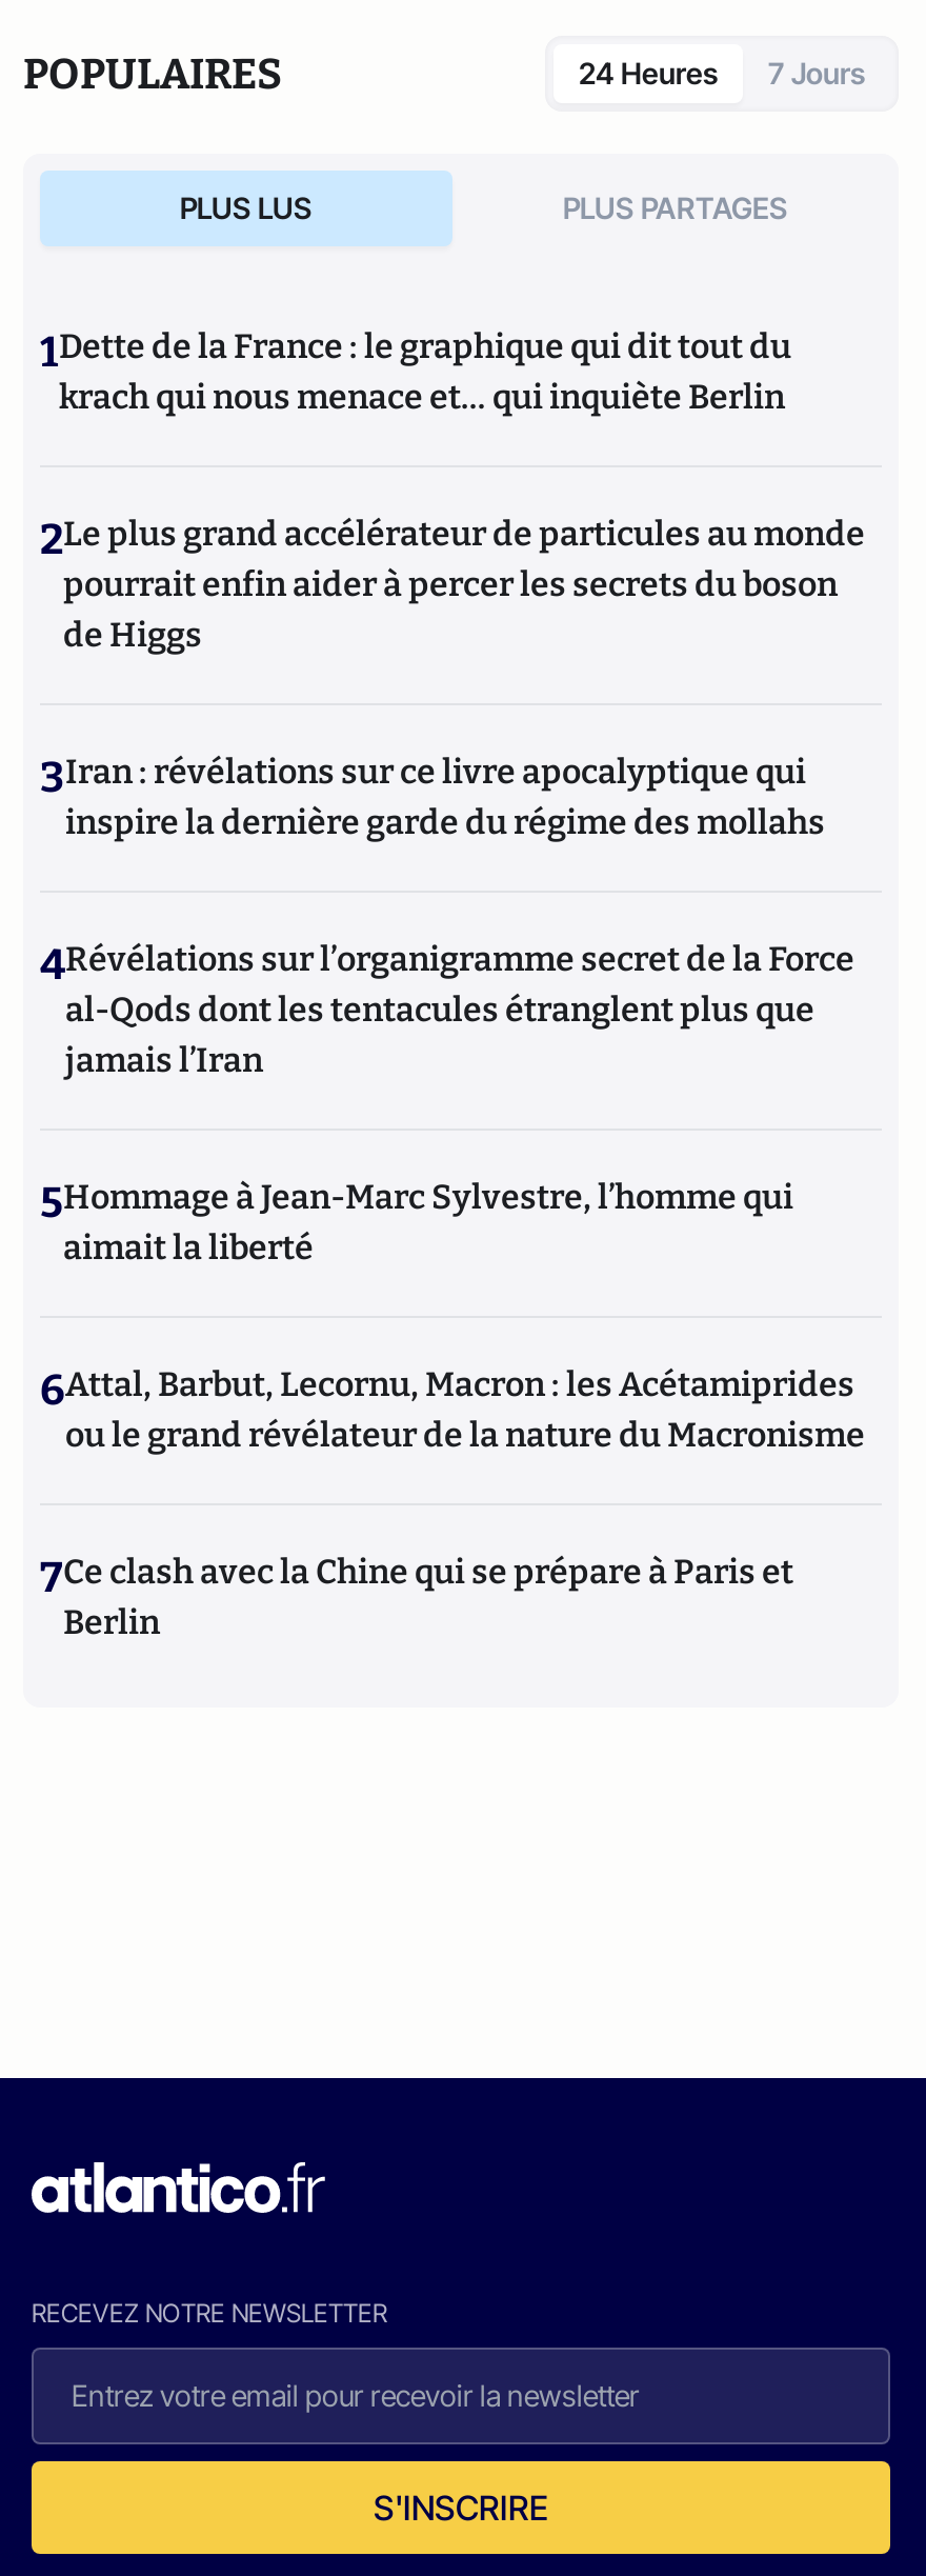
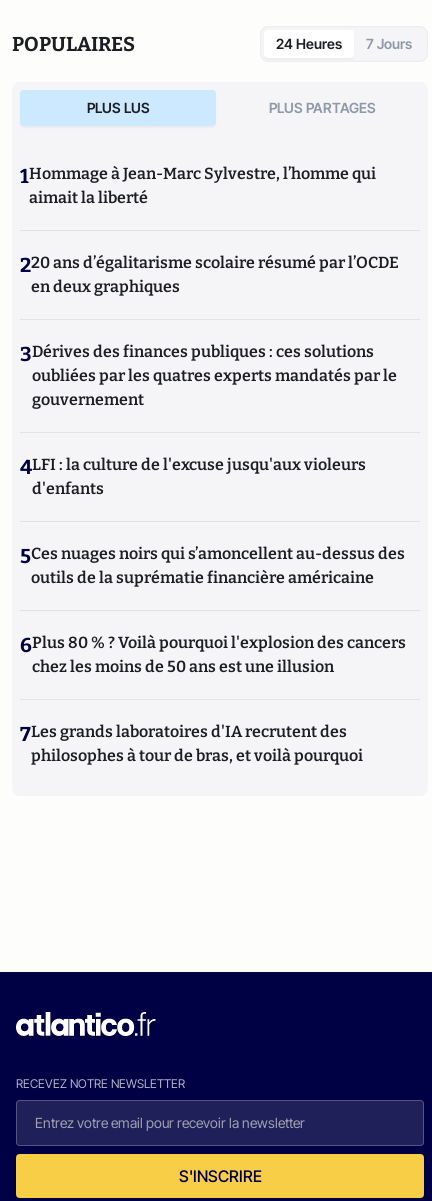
[40,326,865,1227] 1Dette de la France : le graphique qui dit tout du | krach qui nous menace et… qui inquiète Berlin | 2Le plus grand accélérateur de particules au monde | pourrait enfin aider à percer les secrets du boson | de Higgs | 3Iran : révélations sur ce livre apocalyptique qui | inspire la dernière garde du régime des mollahs | 4Révélations sur l’organigramme secret de la Force | al-Qods dont les tentacules étranglent plus que | jamais l’Iran | 5Hommage à Jean-Marc Sylvestre, l’homme qui -> [20,164,376,188] 1Hommage à Jean-Marc Sylvestre, l’homme qui
moved [63,1227,314,1267] -> [29,188,148,207]: aimait la liberté
[40,1364,865,1642] 6Attal, Barbut, Lecornu, Macron : les Acétamiprides | ou le grand révélateur de la nature du Macronisme | 7Ce clash avec la Chine qui se prépare à Paris et | Berlin -> [20,253,406,765] 220 ans d’égalitarisme scolaire résumé par l’OCDE | en deux graphiques | 3Dérives des finances publiques : ces solutions | oubliées par les quatres experts mandatés par le | gouvernement | 4LFI : la culture de l'excuse jusqu'aux violeurs | d'enfants | 5Ces nuages noirs qui s’amoncellent au-dessus des | outils de la suprématie financière américaine | 6Plus 80 % ? Voilà pourquoi l'explosion des cancers | chez les moins de 50 ans est une illusion | 7Les grands laboratoires d'IA recrutent des | philosophes à tour de bras, et voilà pourquoi

